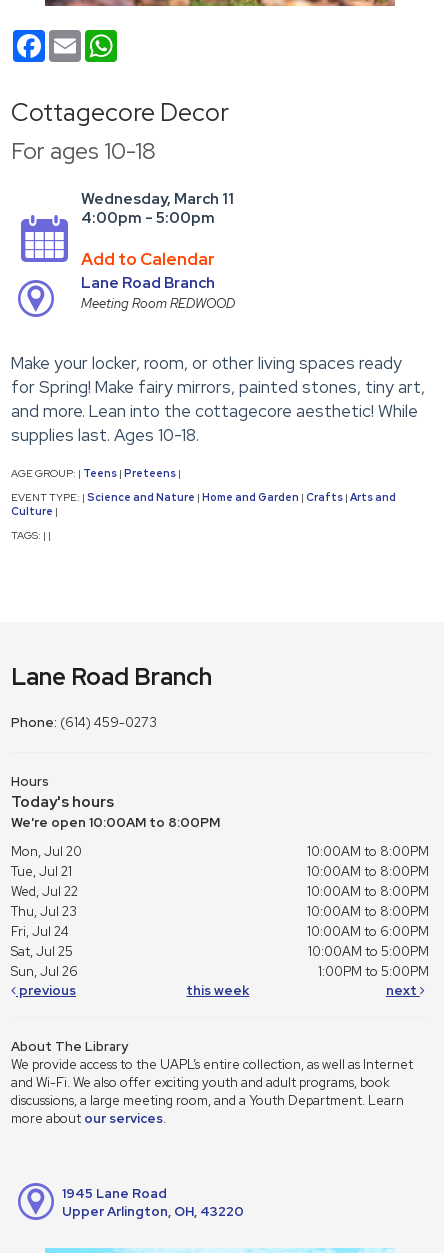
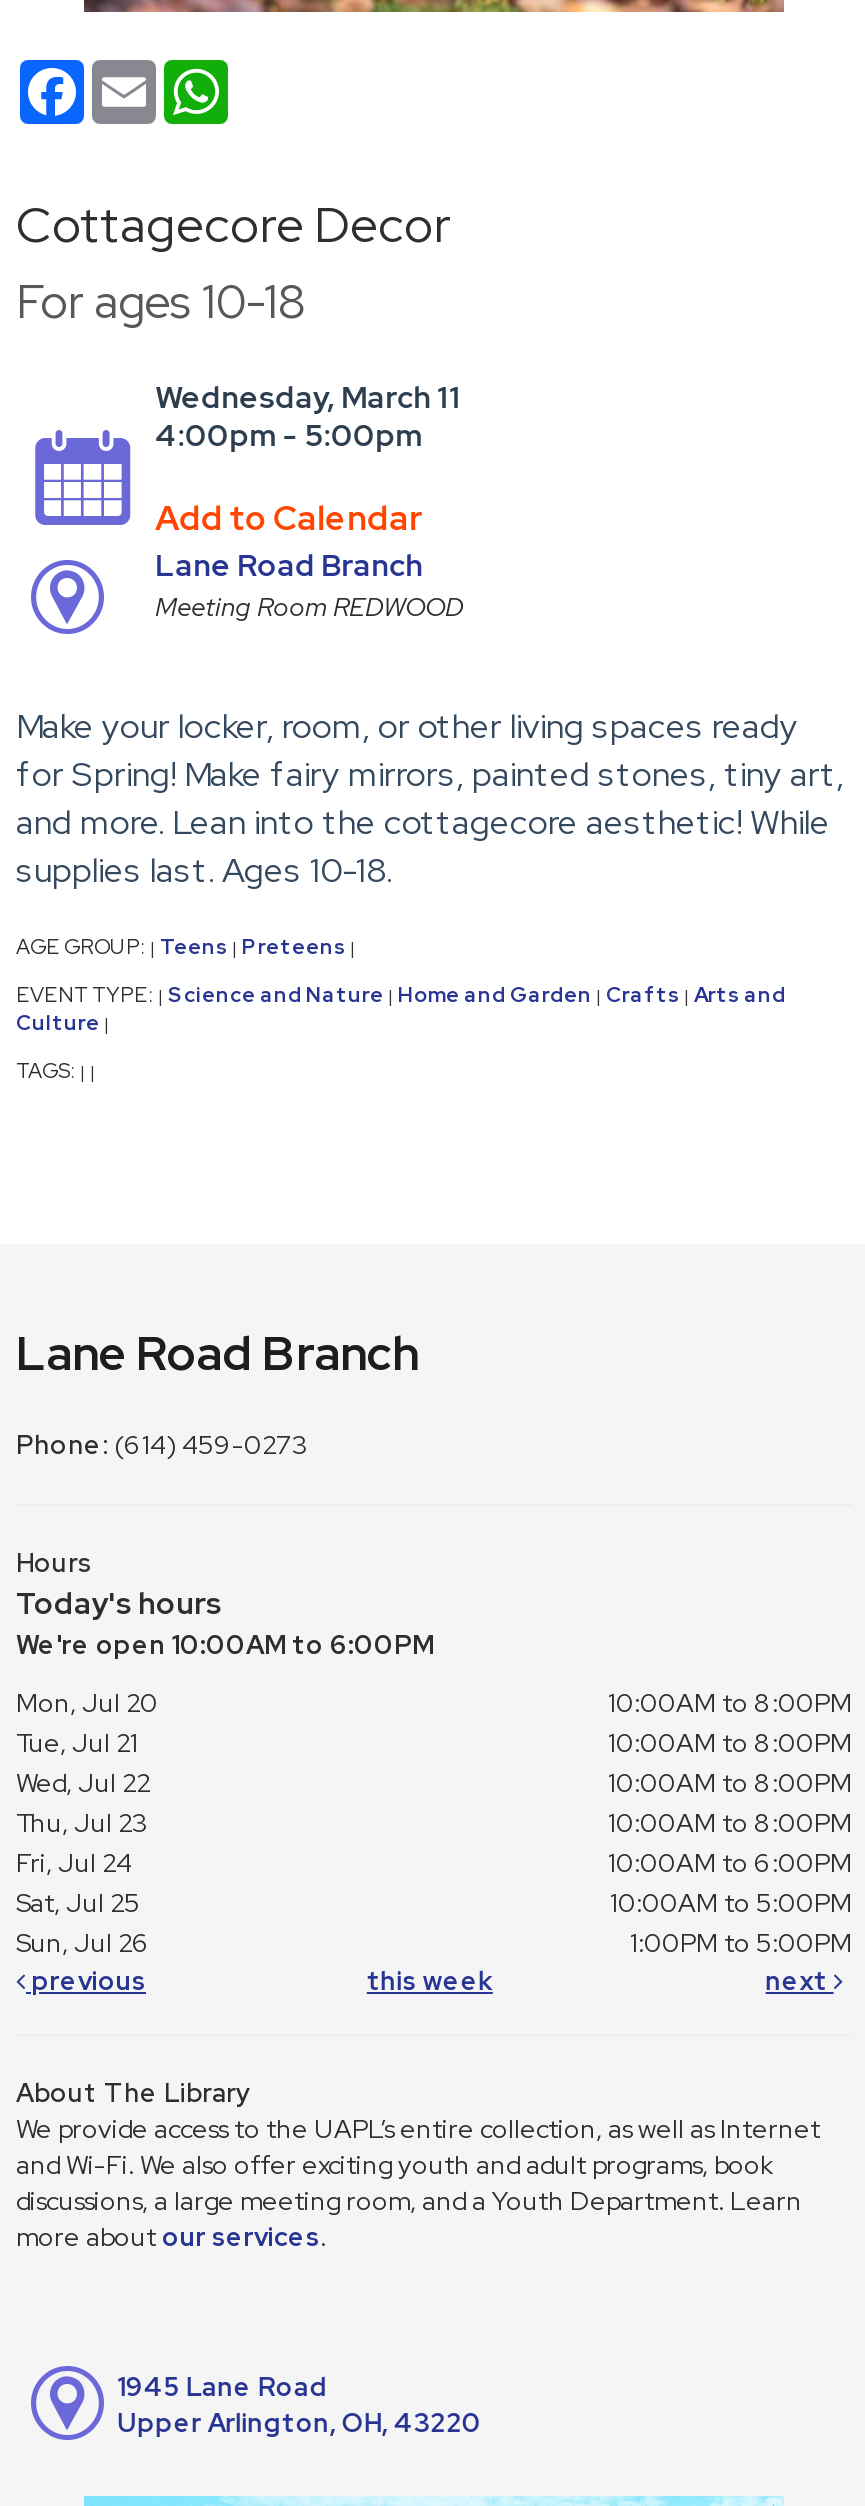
[11,814,220,831] We're open 10:00AM to 8:00PM -> [16,1629,434,1663] We're open 10:00AM to 6:00PM

